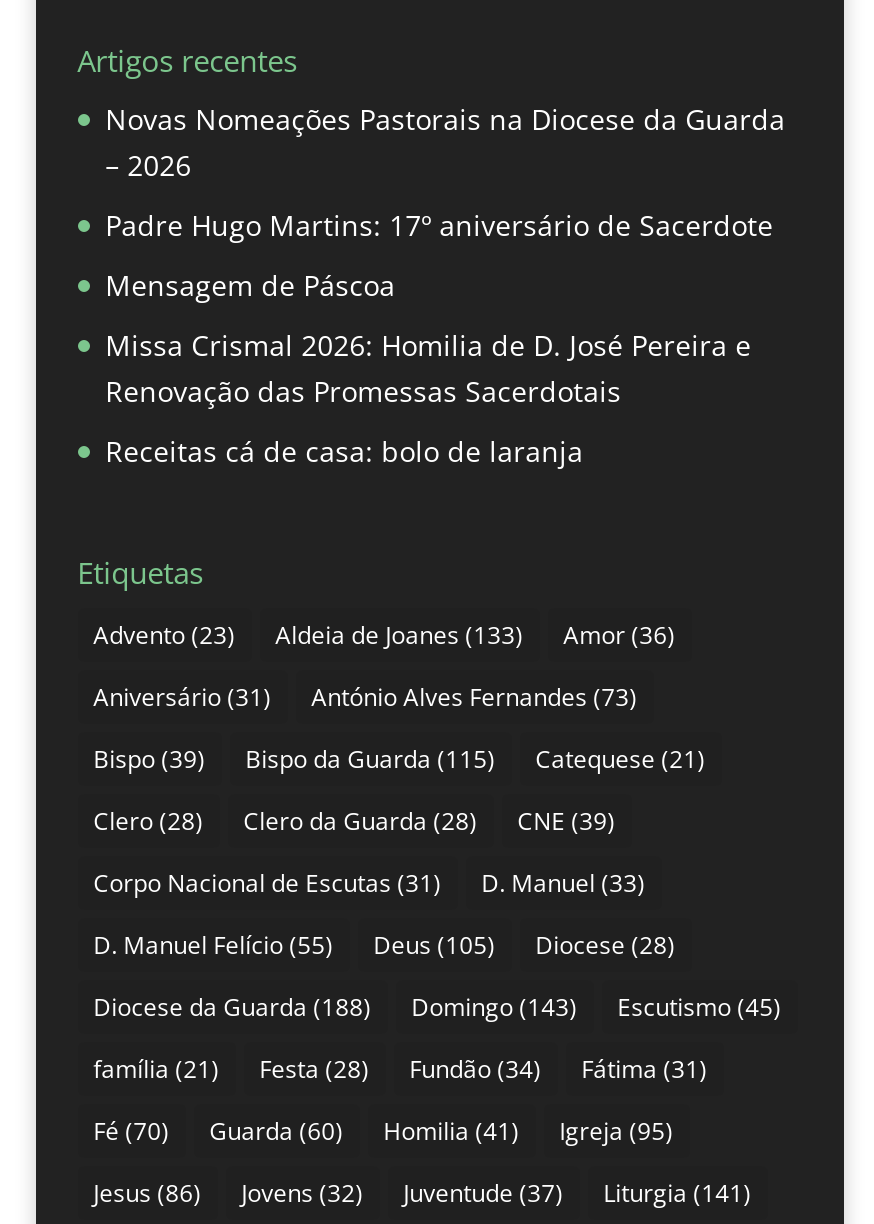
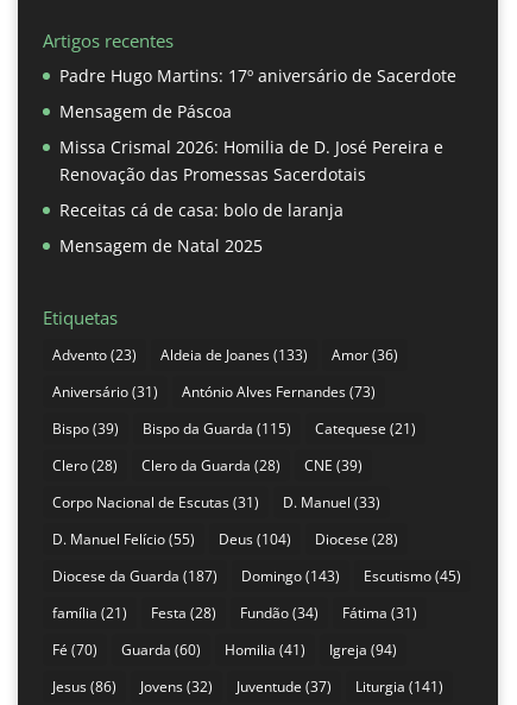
[105,100,785,184] Novas Nomeações Pastorais na Diocese da Guarda | – 2026 -> none
moved [105,206,773,470] -> [59,64,456,221]: Padre Hugo Martins: 17º aniversário de Sacerdote | Mensagem de Páscoa | Missa Crismal 2026: Homilia de D. José Pereira e | Renovação das Promessas Sacerdotais | Receitas cá de casa: bolo de laranja
none -> [59,234,262,257] Mensagem de Natal 2025
[93,927,675,961] D. Manuel Felício (55) Deus (105) Diocese (28) -> [52,529,398,549] D. Manuel Felício (55) Deus (104) Diocese (28)
[93,989,371,1023] Diocese da Guarda (188) -> [52,566,217,586] Diocese da Guarda (187)
[93,1113,673,1147] Fé (70) Guarda (60) Homilia (41) Igreja (95) -> [52,639,396,659] Fé (70) Guarda (60) Homilia (41) Igreja (94)

